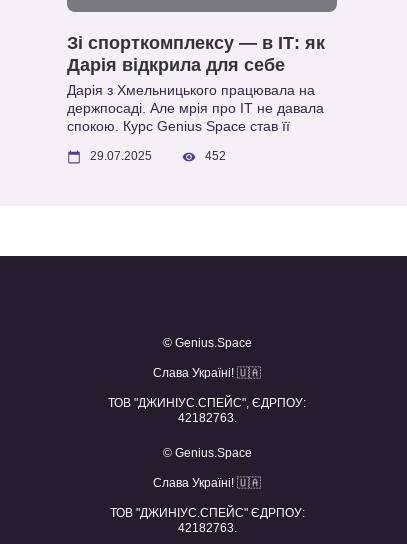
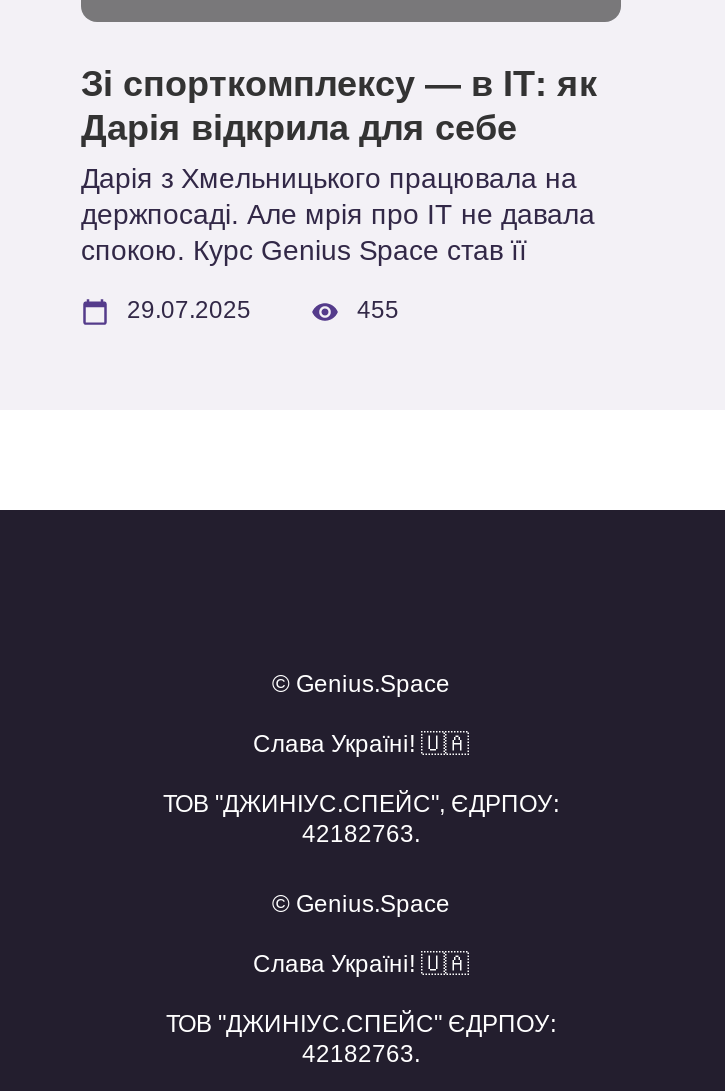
[205,149,226,163] 452 -> [357,296,399,324] 455

